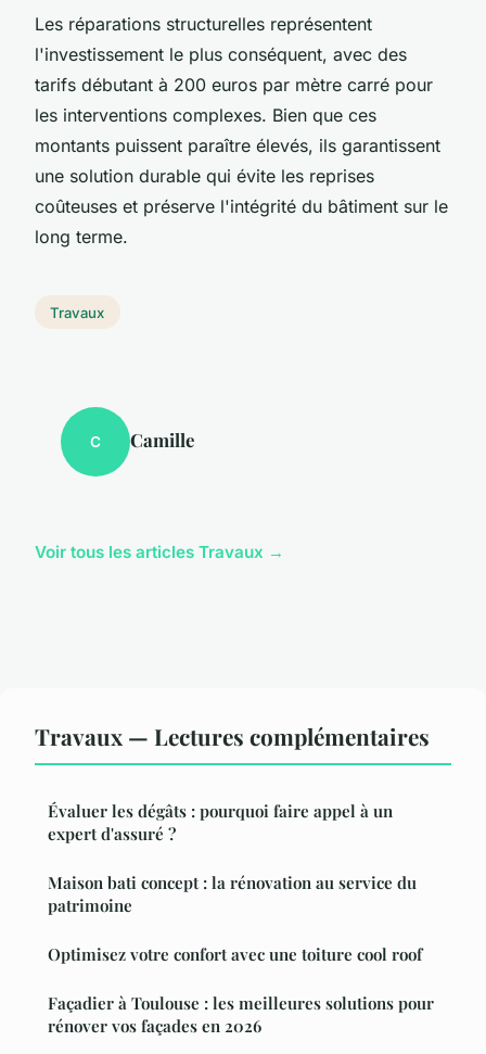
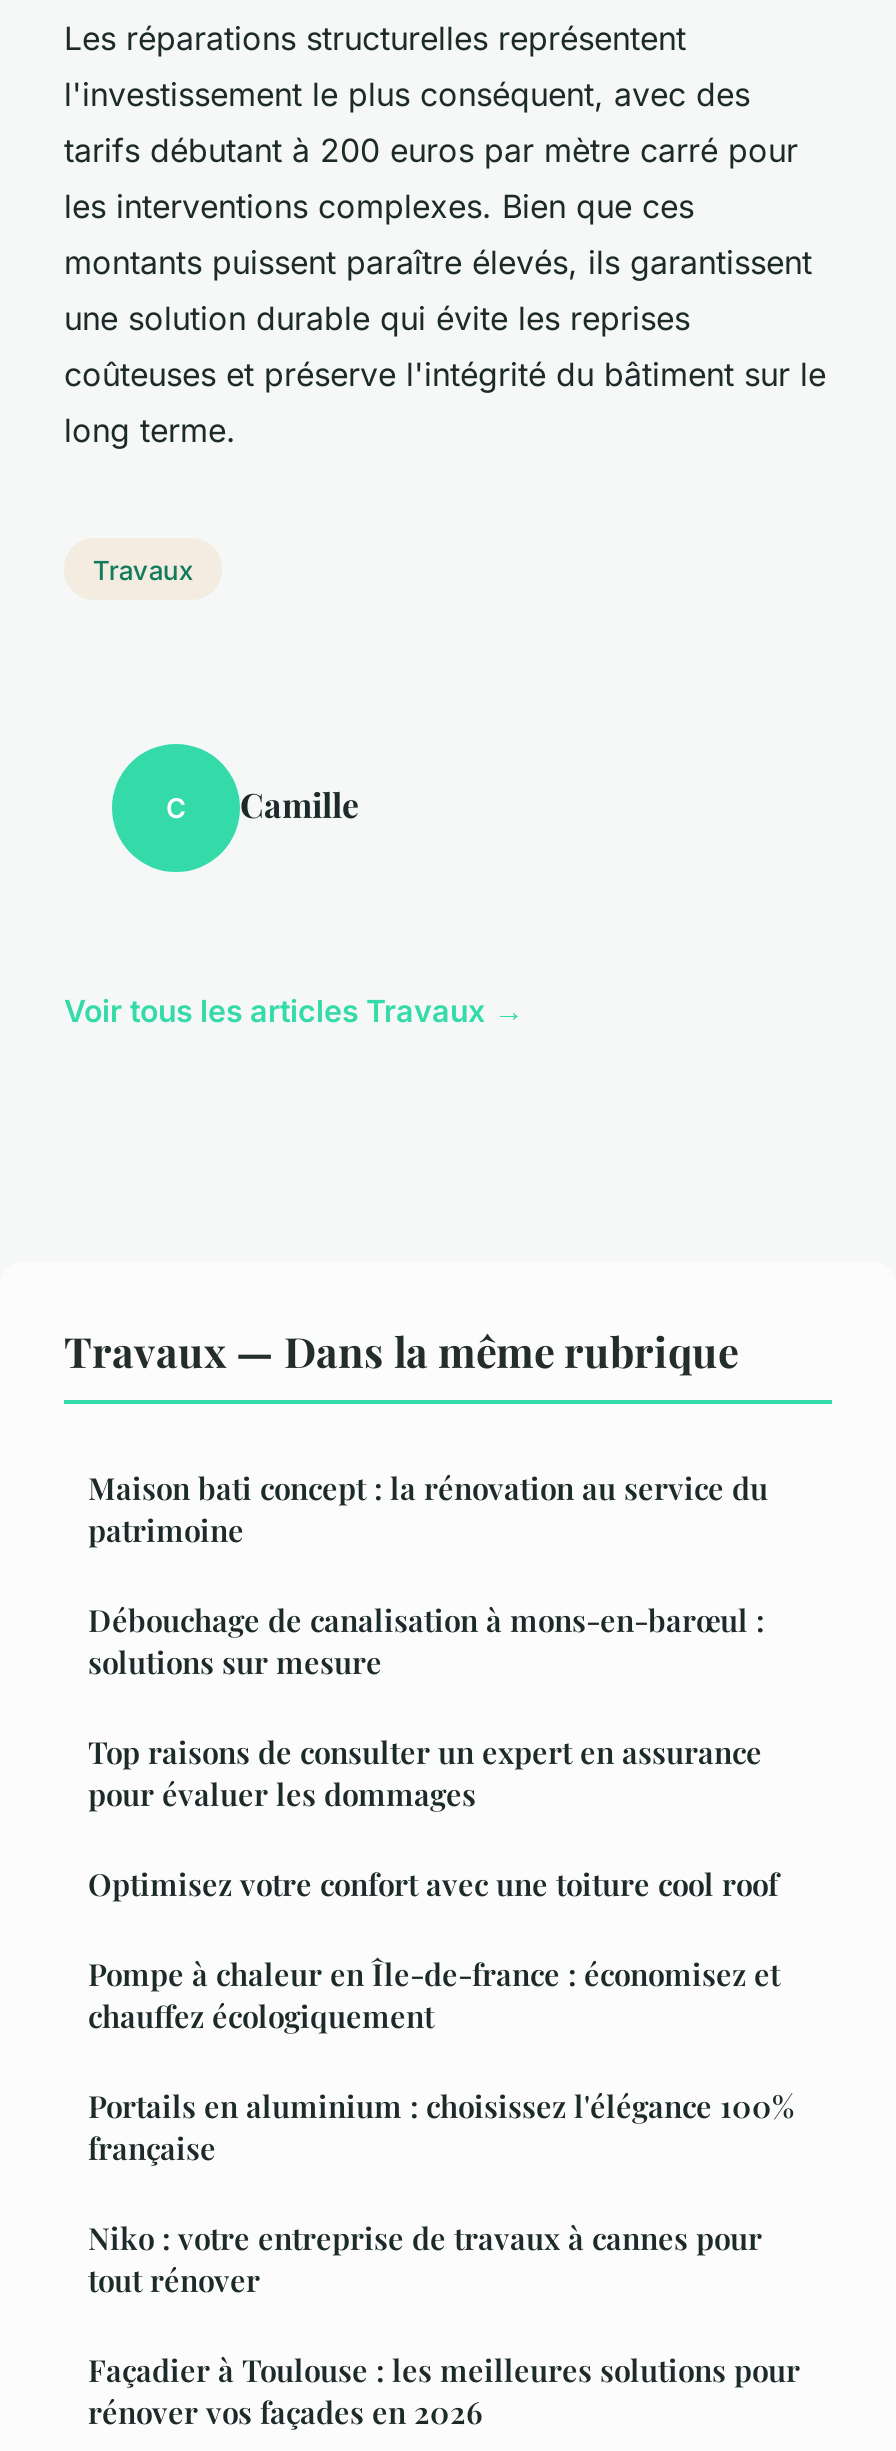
[35,721,430,845] Travaux — Lectures complémentaires | Évaluer les dégâts : pourquoi faire appel à un | expert d'assuré ? -> [64,1323,738,1379] Travaux — Dans la même rubrique
moved [48,872,417,916] -> [88,1469,768,1551]: Maison bati concept : la rénovation au service du | patrimoine
none -> [88,1601,764,1815] Débouchage de canalisation à mons-en-barœul : | solutions sur mesure | Top raisons de consulter un expert en assurance | pour évaluer les dommages
none -> [88,1955,794,2301] Pompe à chaleur en Île-de-france : économisez et | chauffez écologiquement | Portails en aluminium : choisissez l'élégance 100% | française | Niko : votre entreprise de travaux à cannes pour | tout rénover

